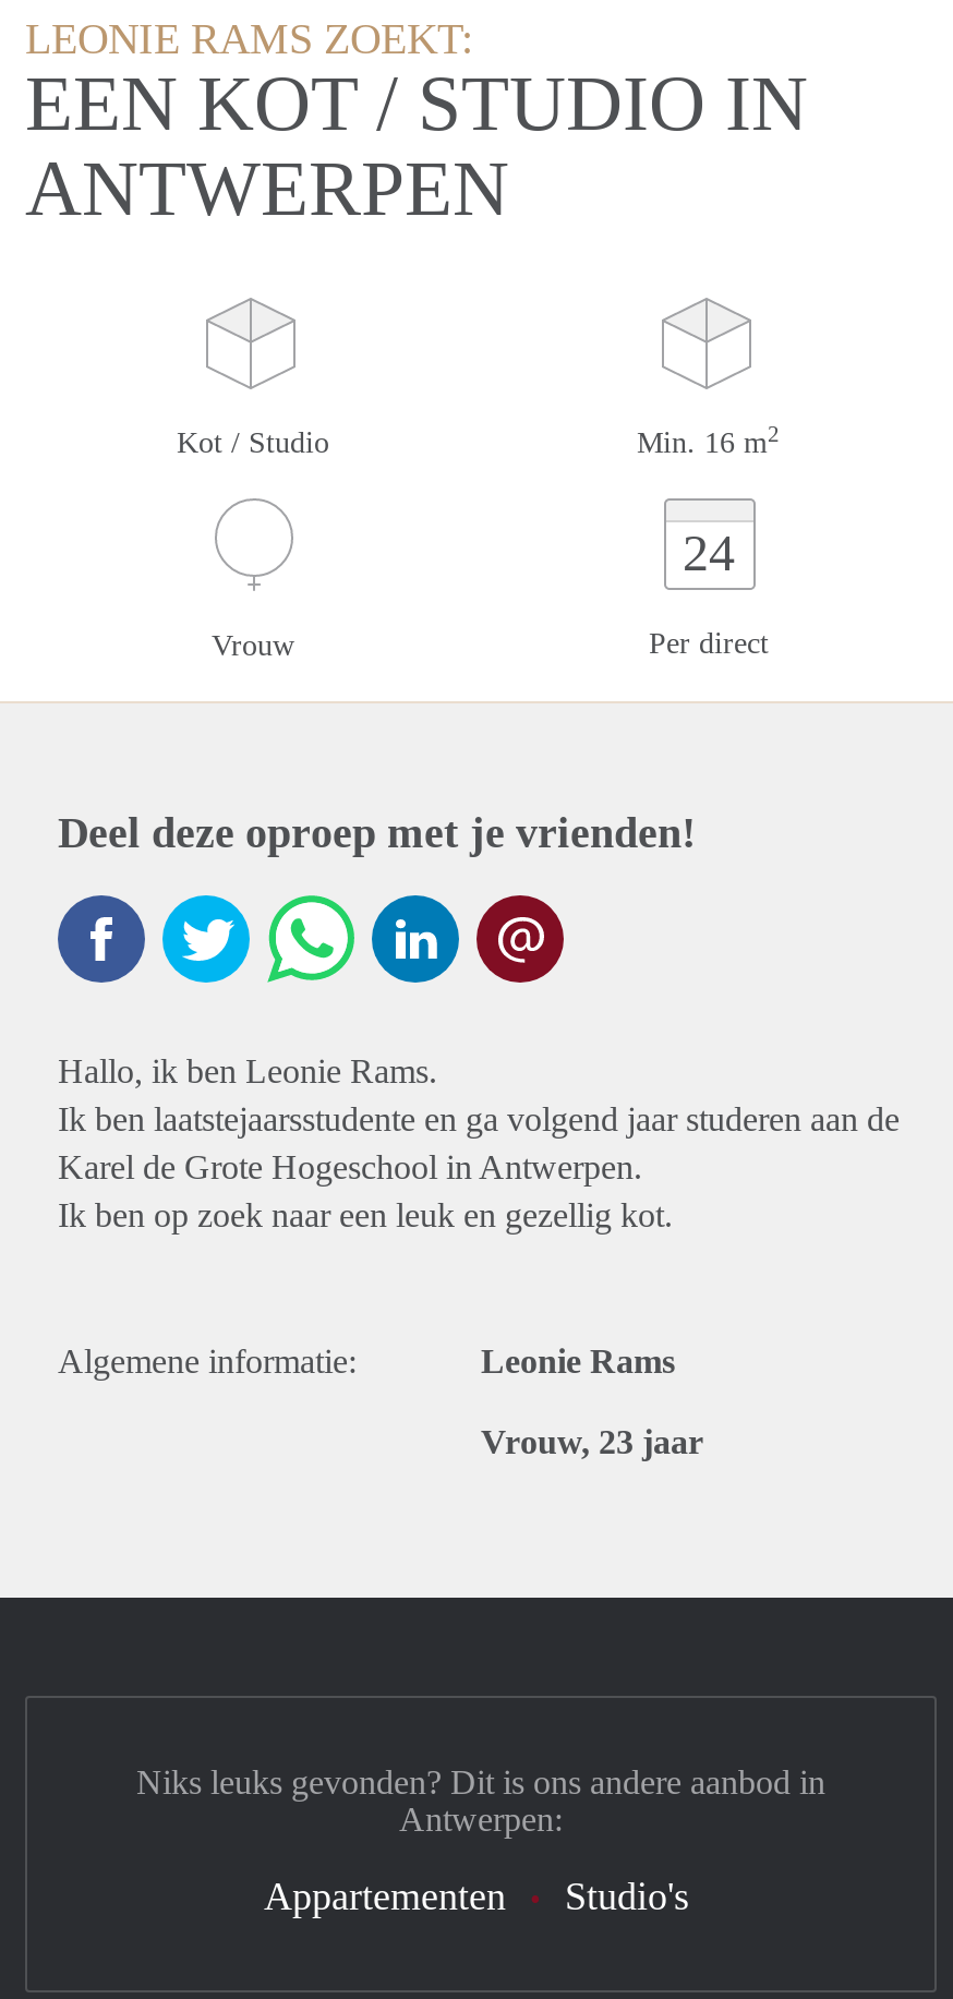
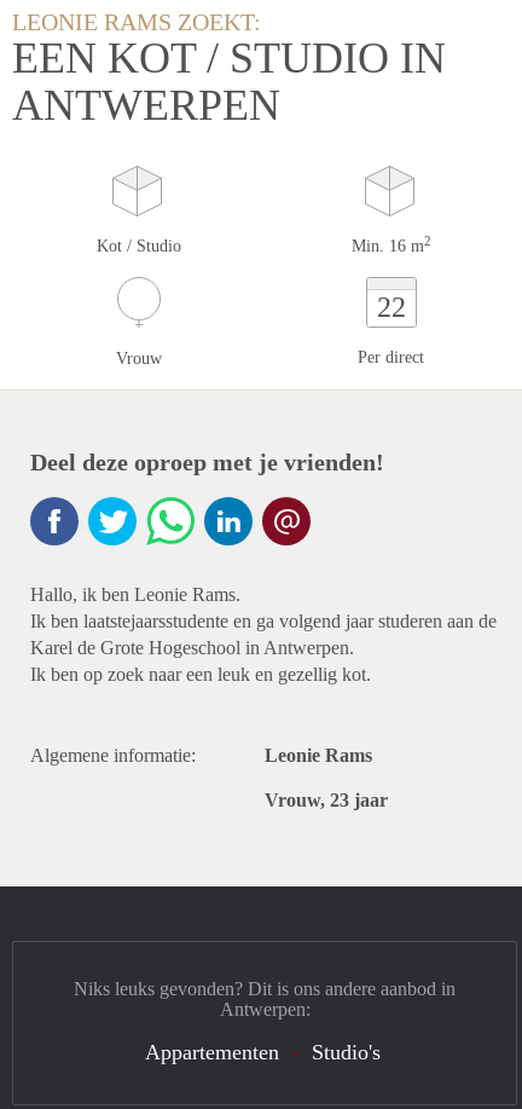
[683,525,735,581] 24 -> [376,291,405,323] 22

